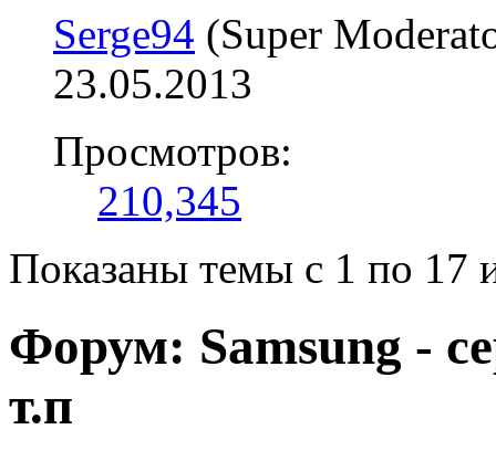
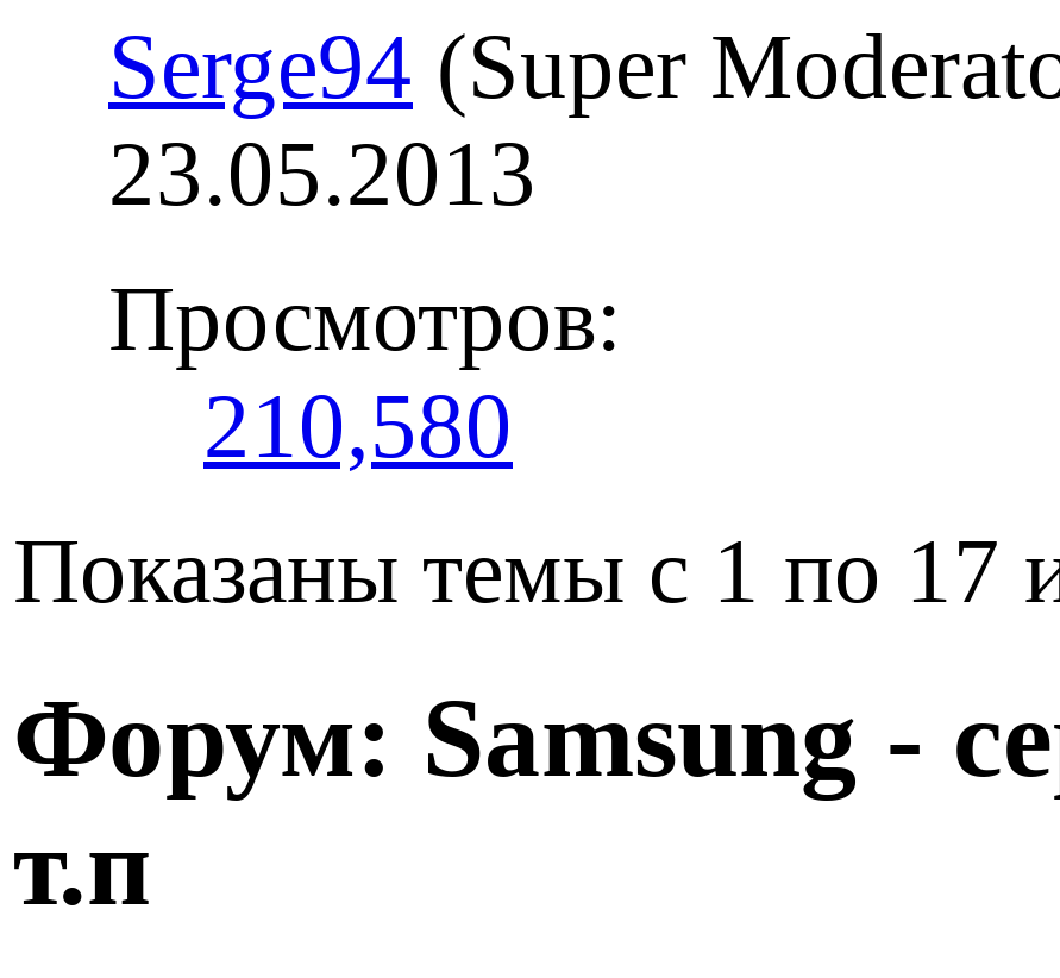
[97,177,241,224] 210,345 -> [203,374,513,476] 210,580

